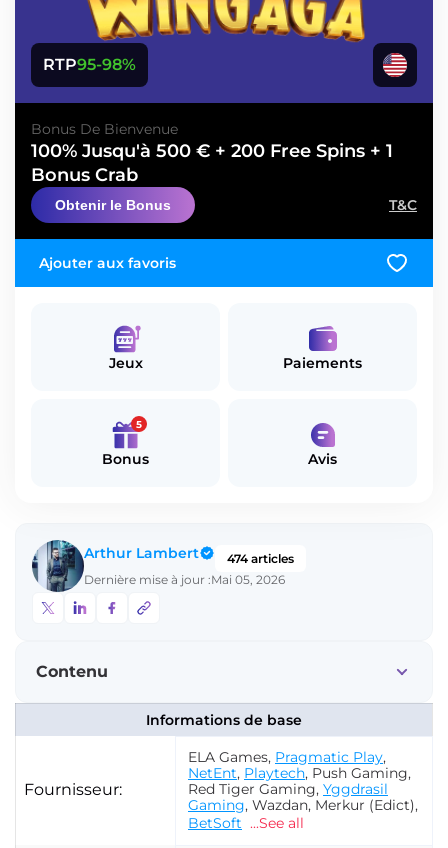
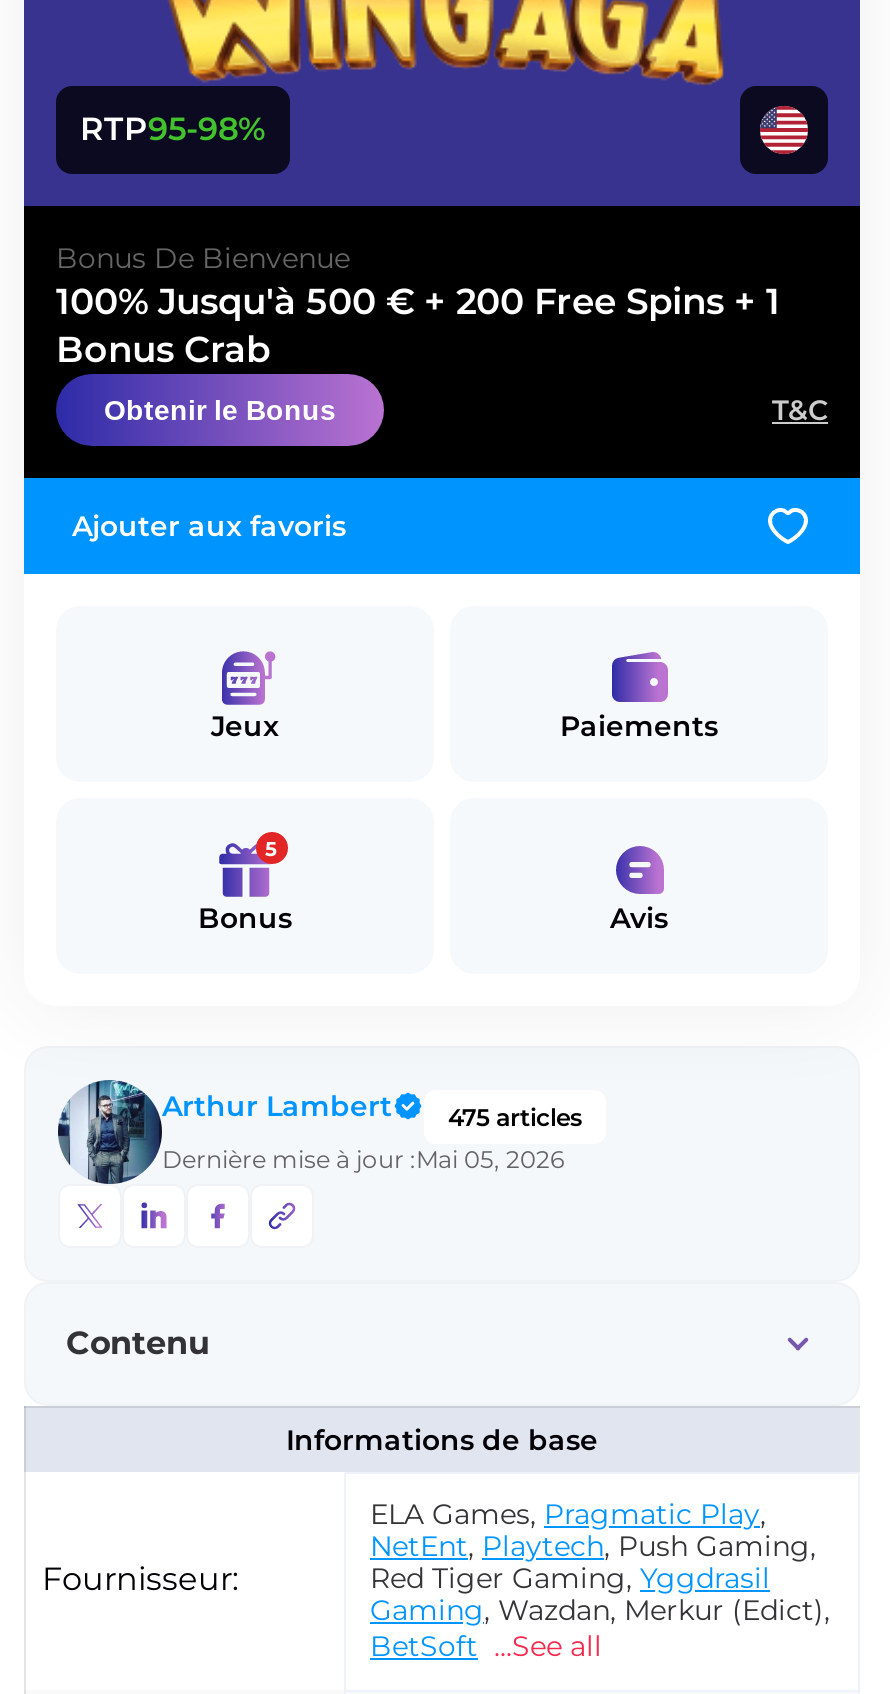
[84,544,294,566] Arthur Lambert 474 articles -> [162,1088,582,1132] Arthur Lambert 475 articles

